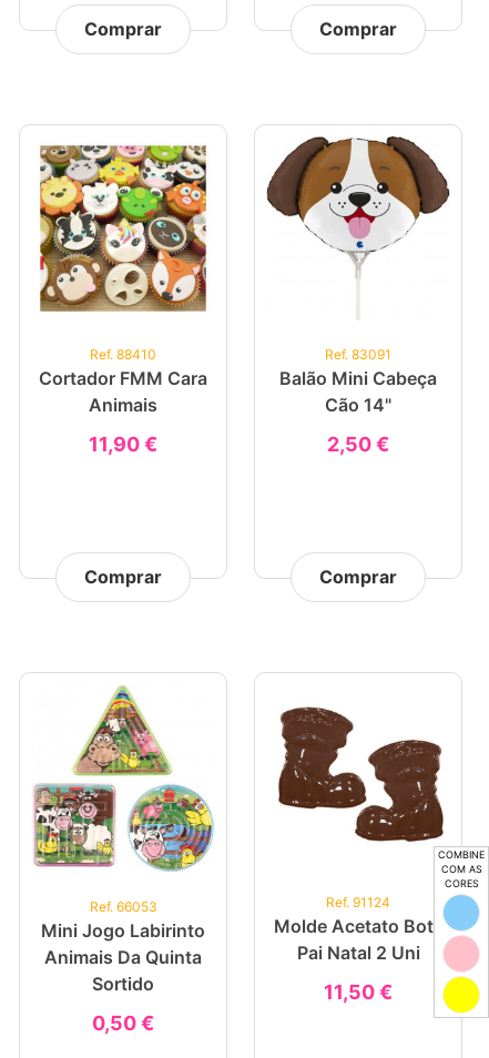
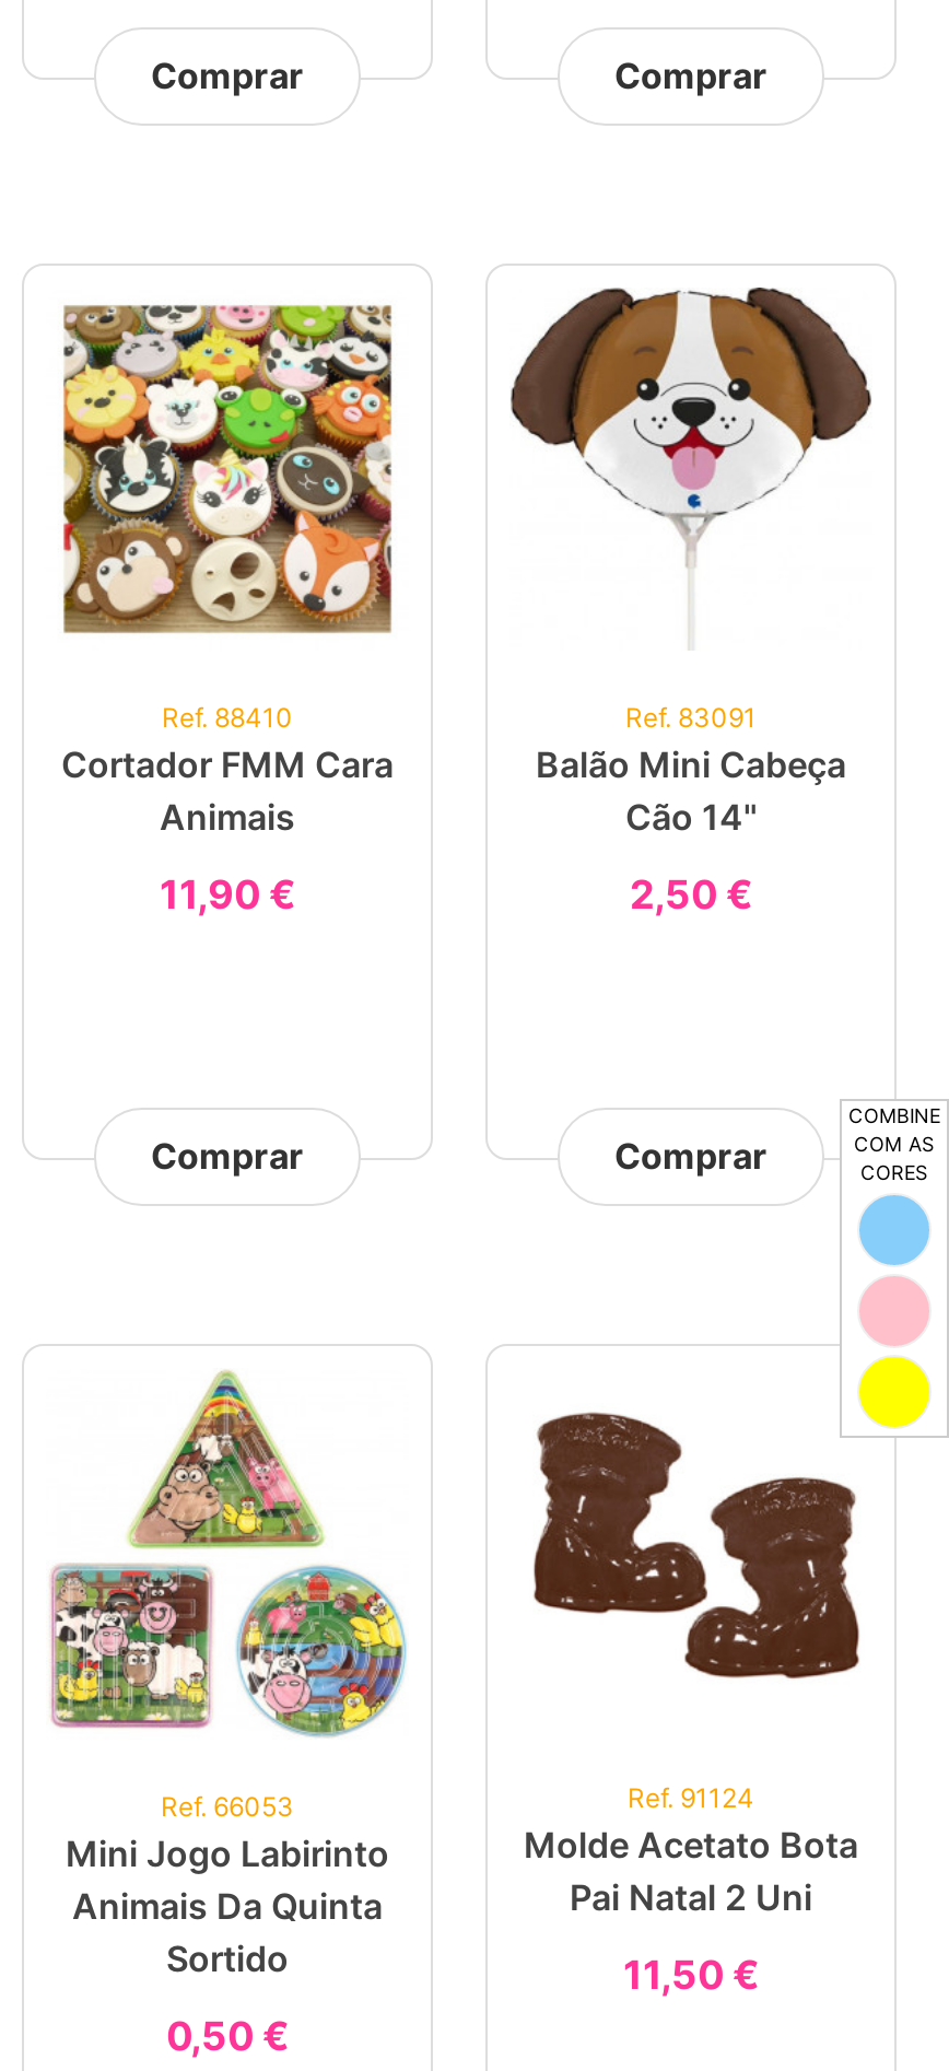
moved [438,848,485,889] -> [848,1104,940,1185]: COMBINE | COM AS | CORES
[442,950,480,1014] [image] -> none

